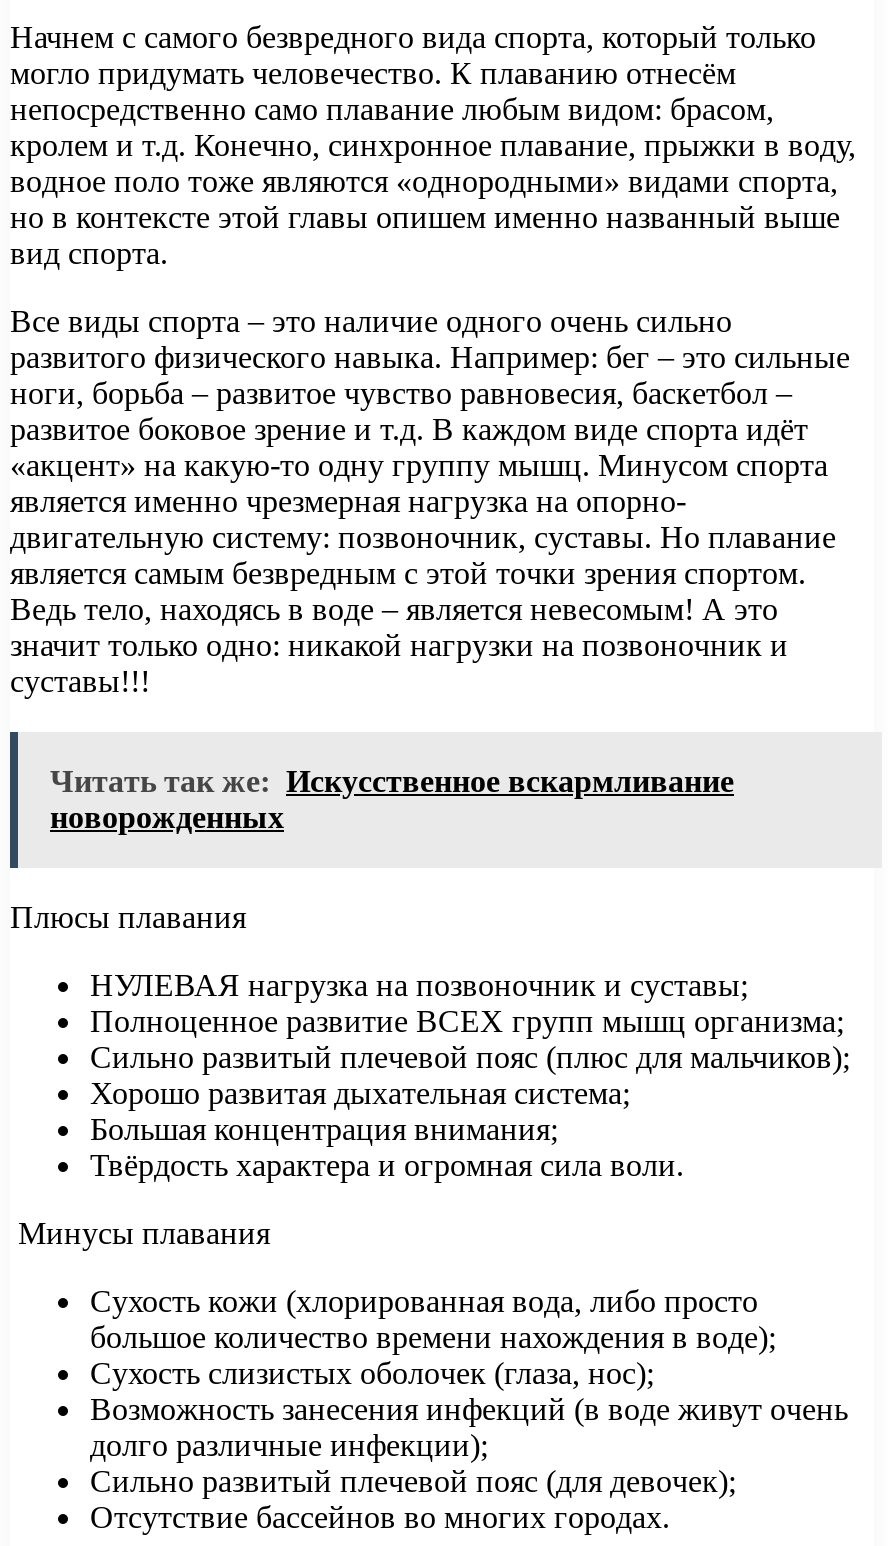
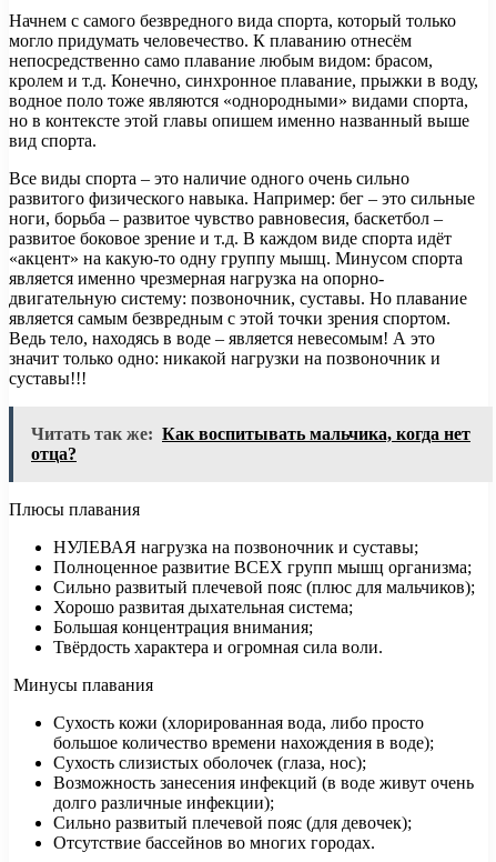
[50,764,734,834] Читать так же: Искусственное вскармливание | новорожденных -> [31,424,470,463] Читать так же: Как воспитывать мальчика, когда нет | отца?

